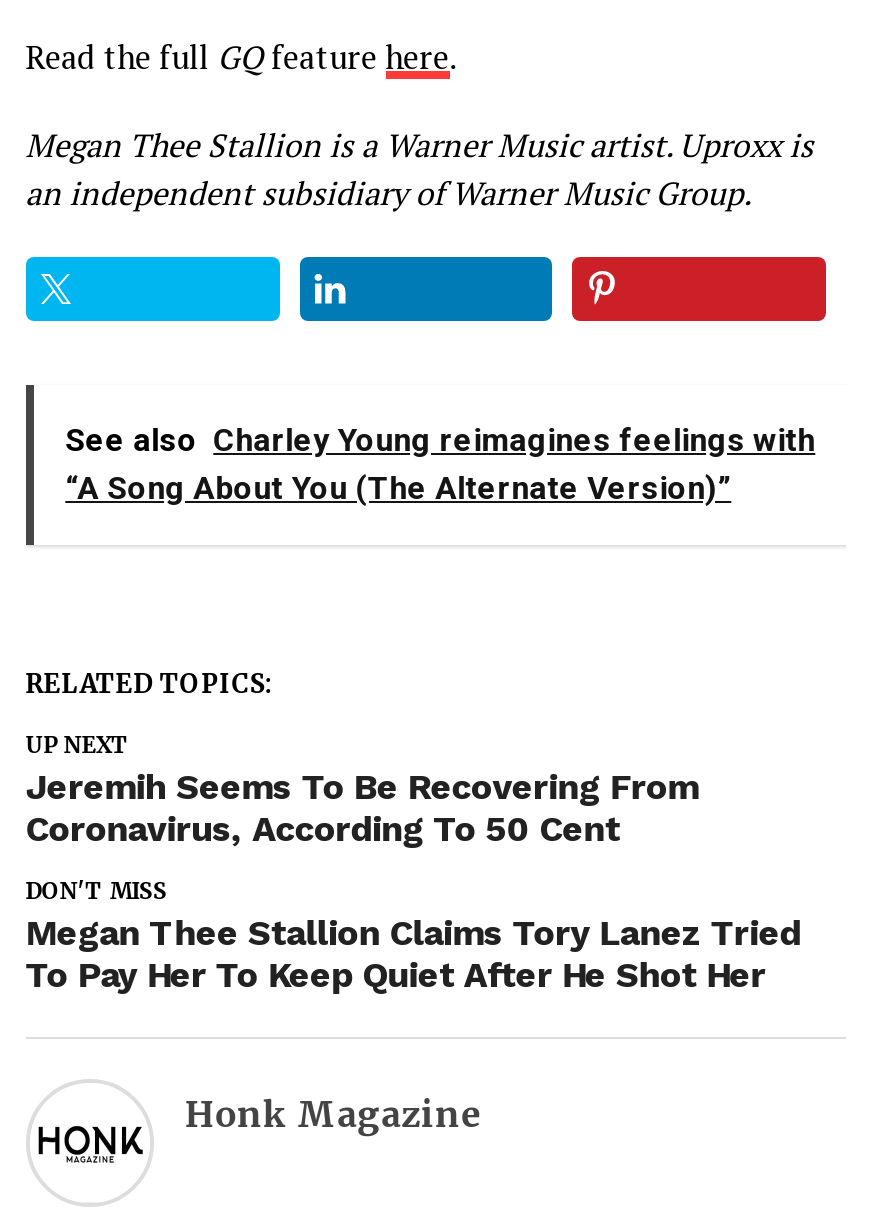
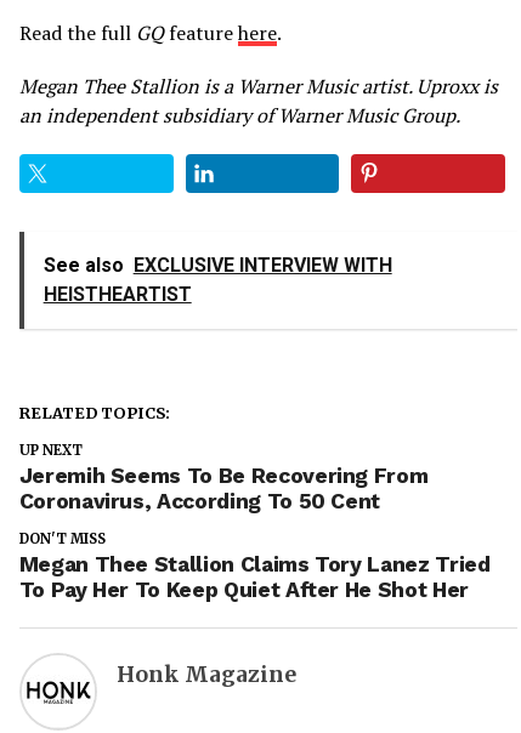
[65,420,815,506] See also Charley Young reimagines feelings with | “A Song About You (The Alternate Version)” -> [43,253,392,305] See also EXCLUSIVE INTERVIEW WITH | HEISTHEARTIST

